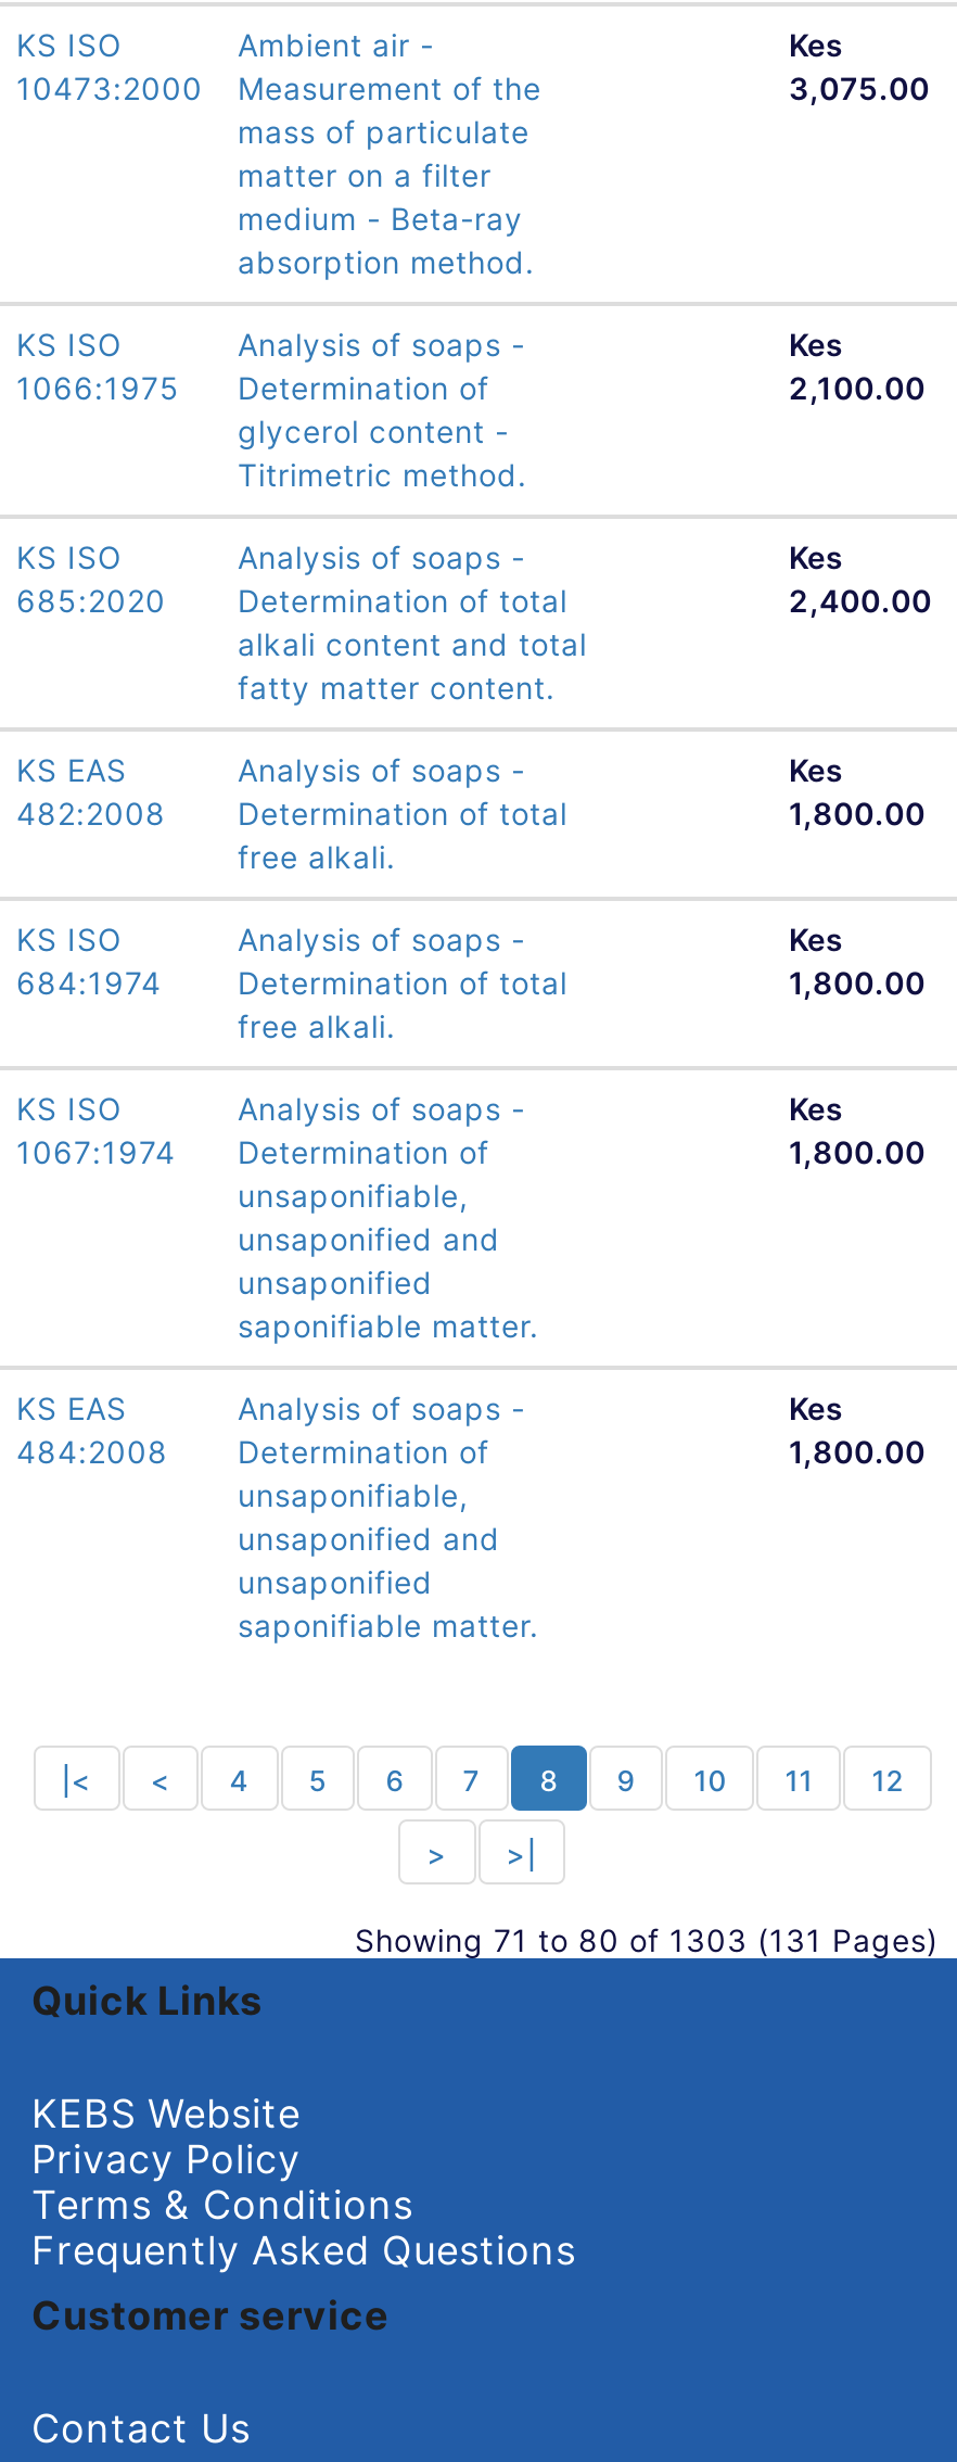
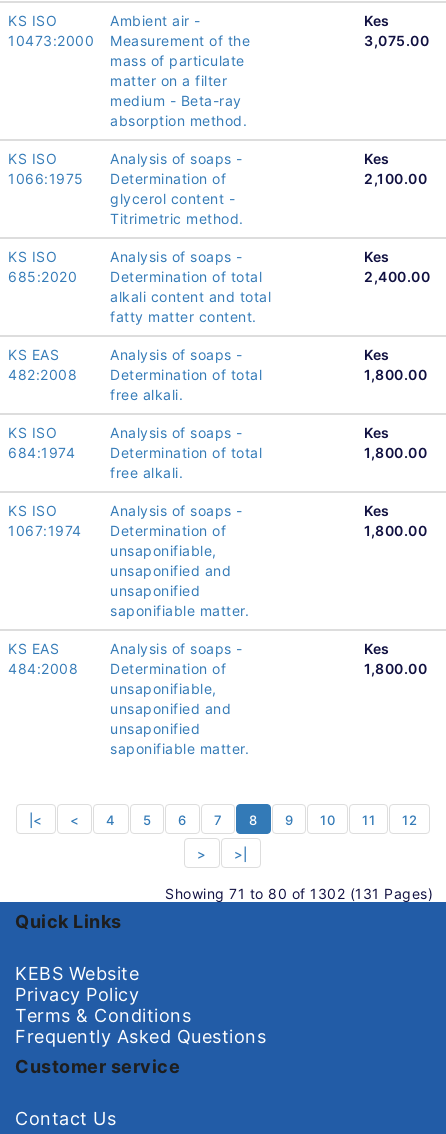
[355,1921,939,1957] Showing 71 to 80 of 1303 (131 Pages) -> [165,885,433,902] Showing 71 to 80 of 1302 (131 Pages)

